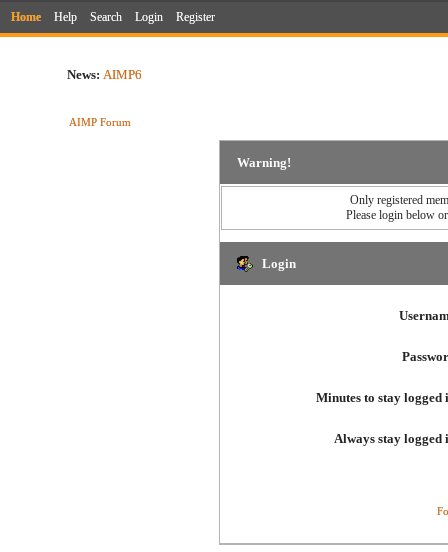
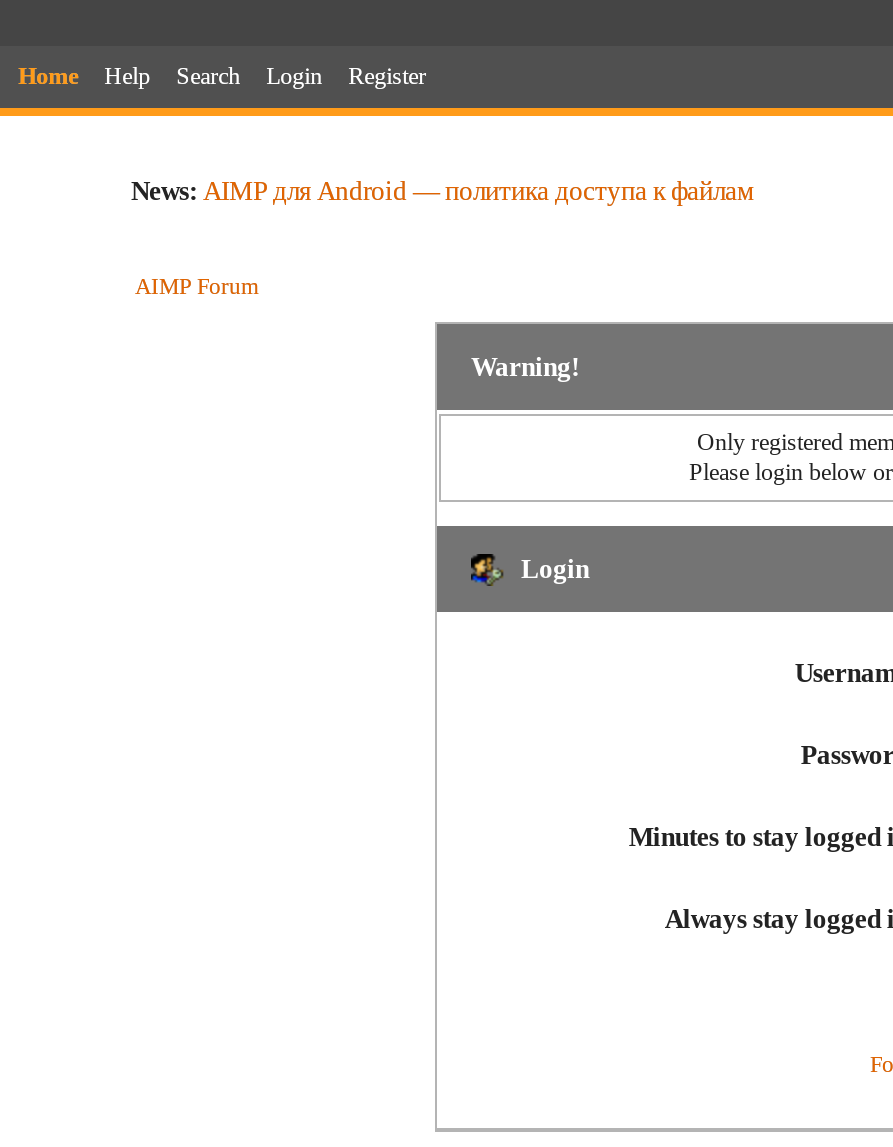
[67,67,142,82] News: AIMP6 -> [131,176,753,206] News: AIMP для Android — политика доступа к файлам

